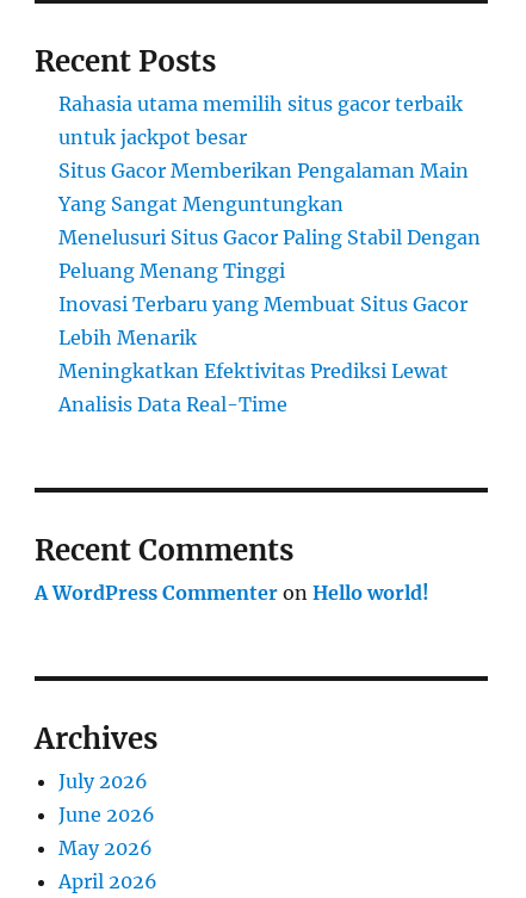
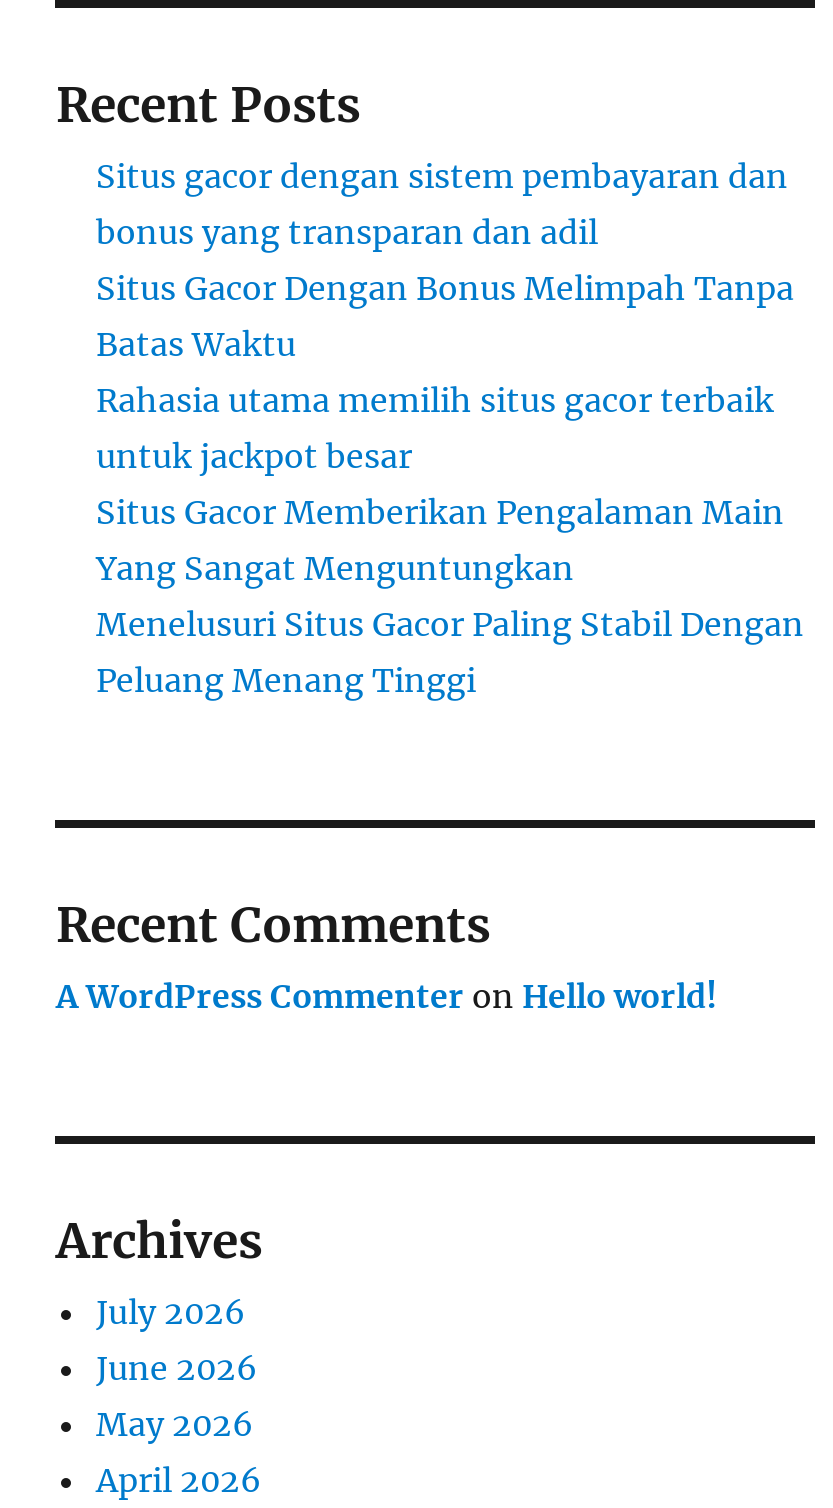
none -> [96,156,794,364] Situs gacor dengan sistem pembayaran dan | bonus yang transparan dan adil | Situs Gacor Dengan Bonus Melimpah Tanpa | Batas Waktu
moved [59,92,481,283] -> [96,380,804,700]: Rahasia utama memilih situs gacor terbaik | untuk jackpot besar | Situs Gacor Memberikan Pengalaman Main | Yang Sangat Menguntungkan | Menelusuri Situs Gacor Paling Stabil Dengan | Peluang Menang Tinggi
[59,292,468,416] Inovasi Terbaru yang Membuat Situs Gacor | Lebih Menarik | Meningkatkan Efektivitas Prediksi Lewat | Analisis Data Real-Time -> none

